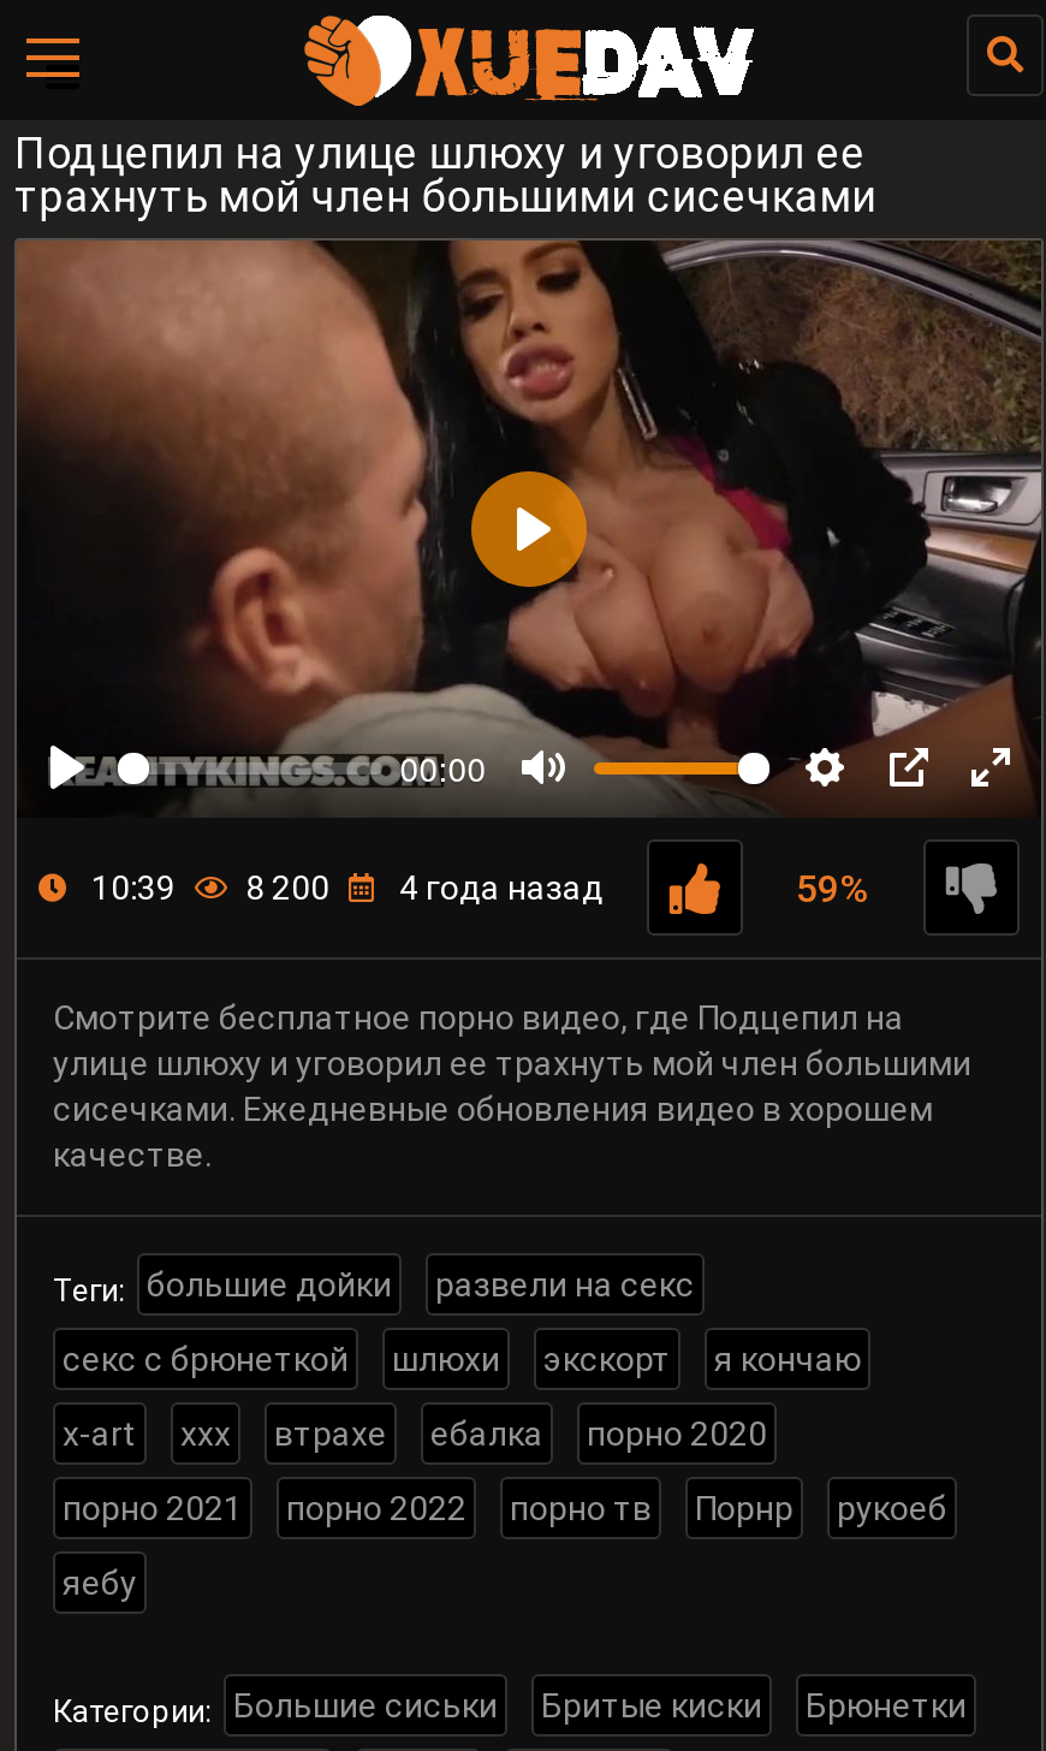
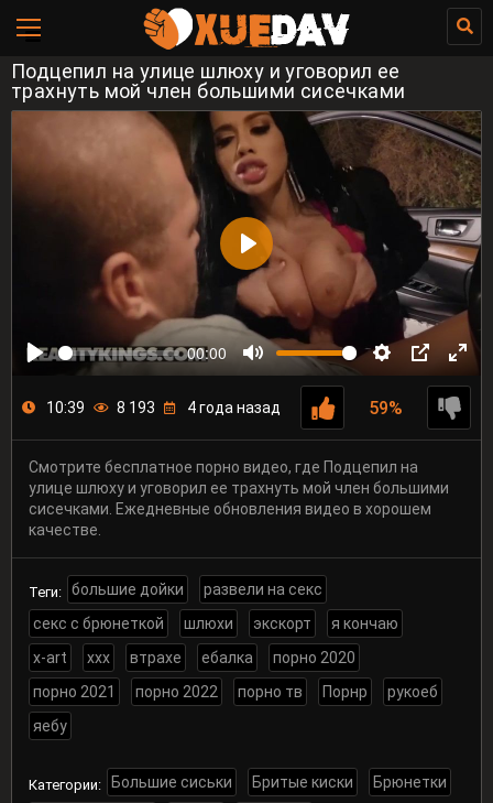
[91,867,604,906] 10:39 8 200 4 года назад -> [46,398,281,416] 10:39 8 193 4 года назад

